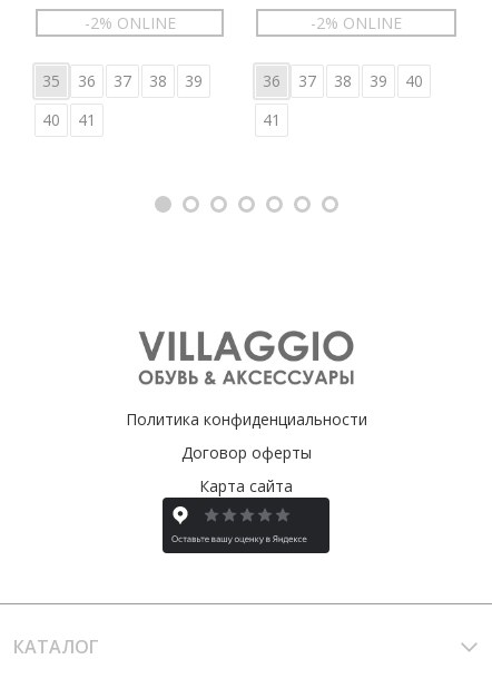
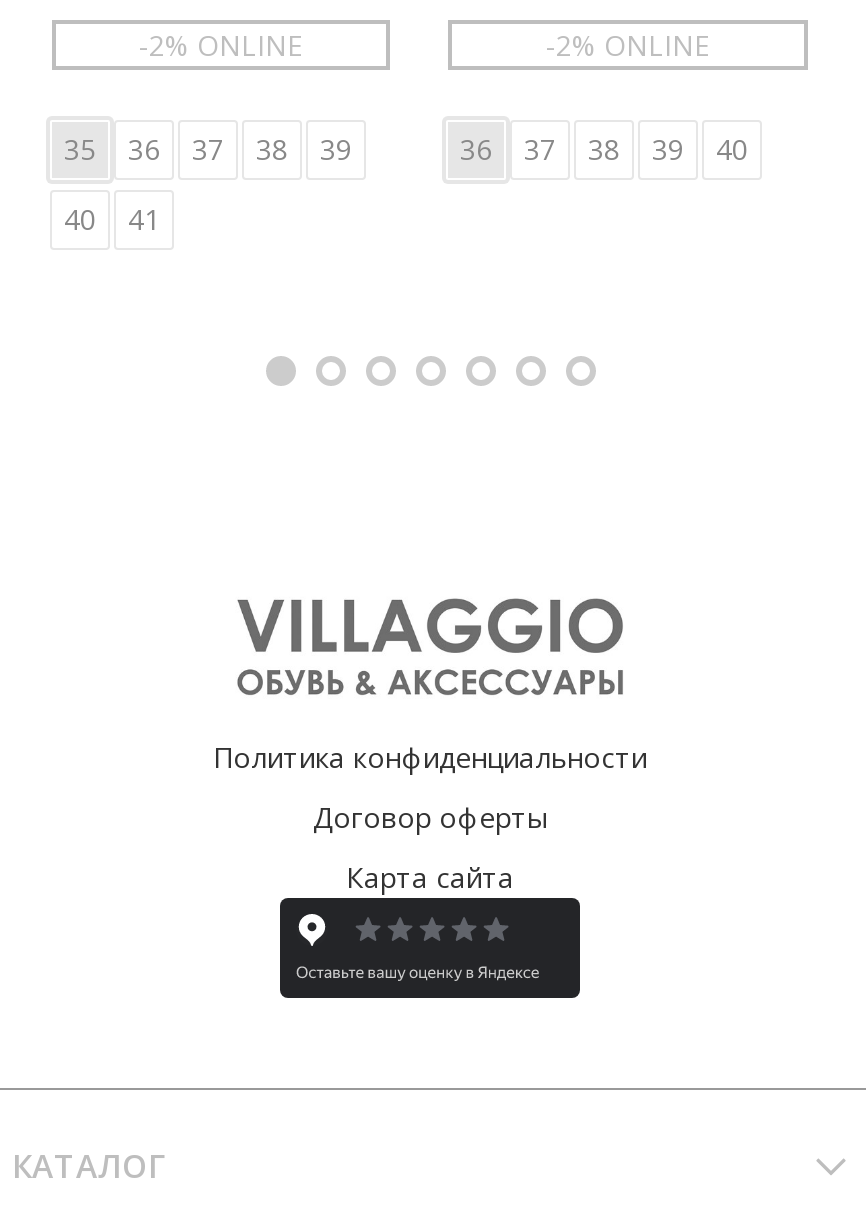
[263,109,281,130] 41 -> none

